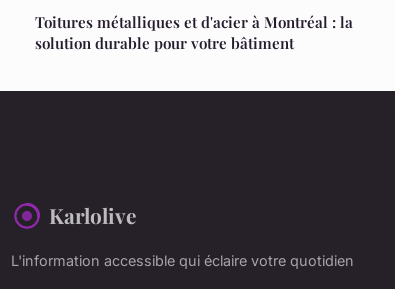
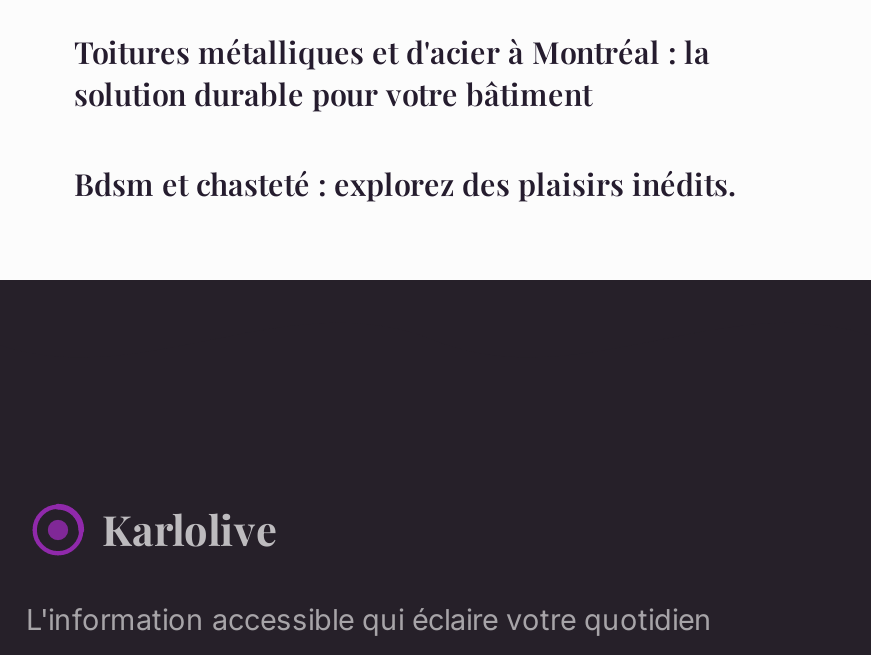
none -> [74,164,736,204] Bdsm et chasteté : explorez des plaisirs inédits.

